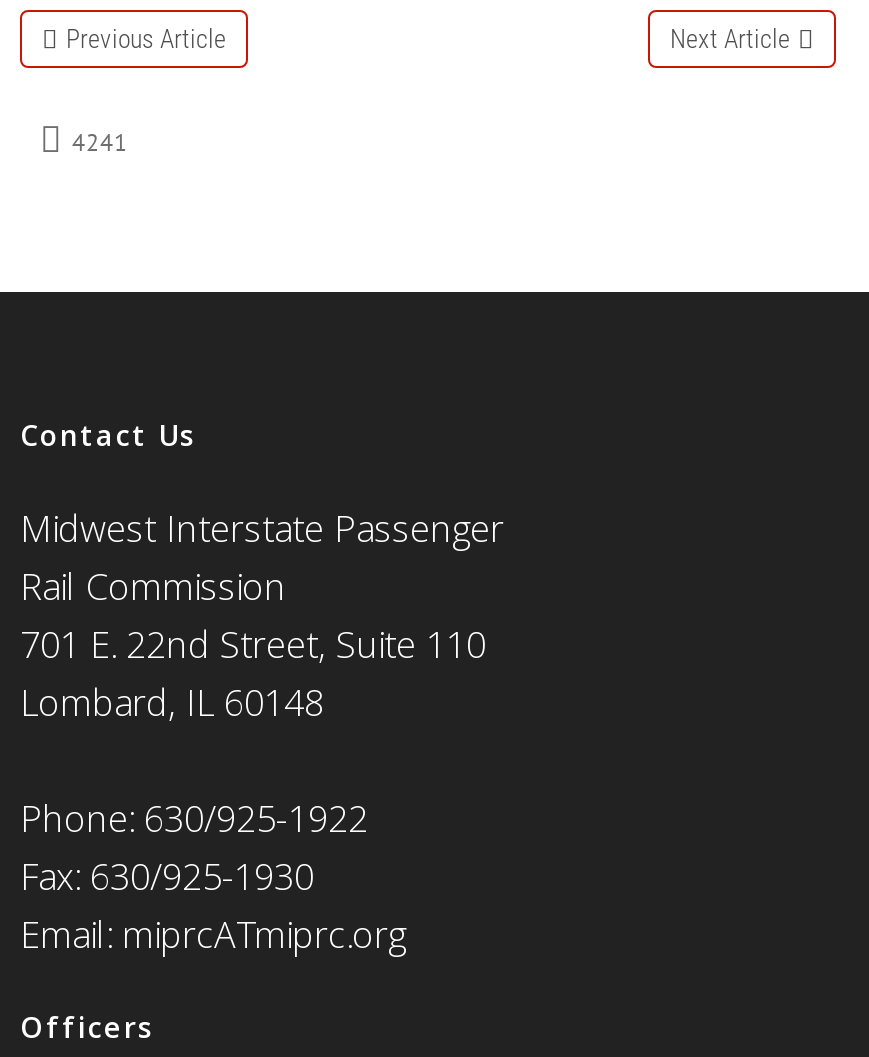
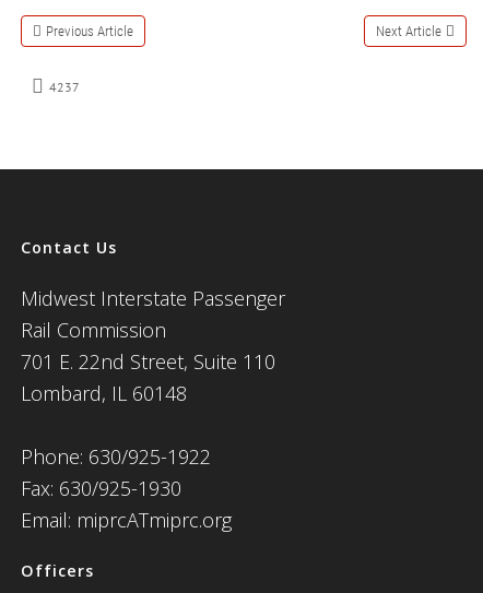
[72,127,128,157] 4241 -> [49,79,80,95] 4237

